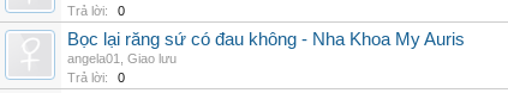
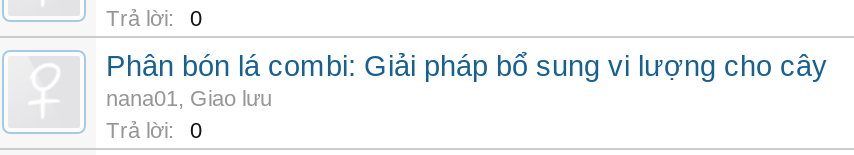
[67,30,465,66] Bọc lại răng sứ có đau không - Nha Khoa My Auris | angela01, Giao lưu -> [106,50,828,110] Phân bón lá combi: Giải pháp bổ sung vi lượng cho cây | nana01, Giao lưu

